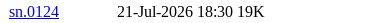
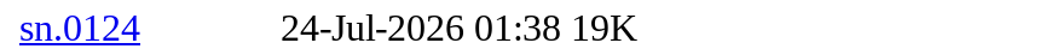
[117,3,265,20] 21-Jul-2026 18:30 19K -> [281,8,639,49] 24-Jul-2026 01:38 19K

